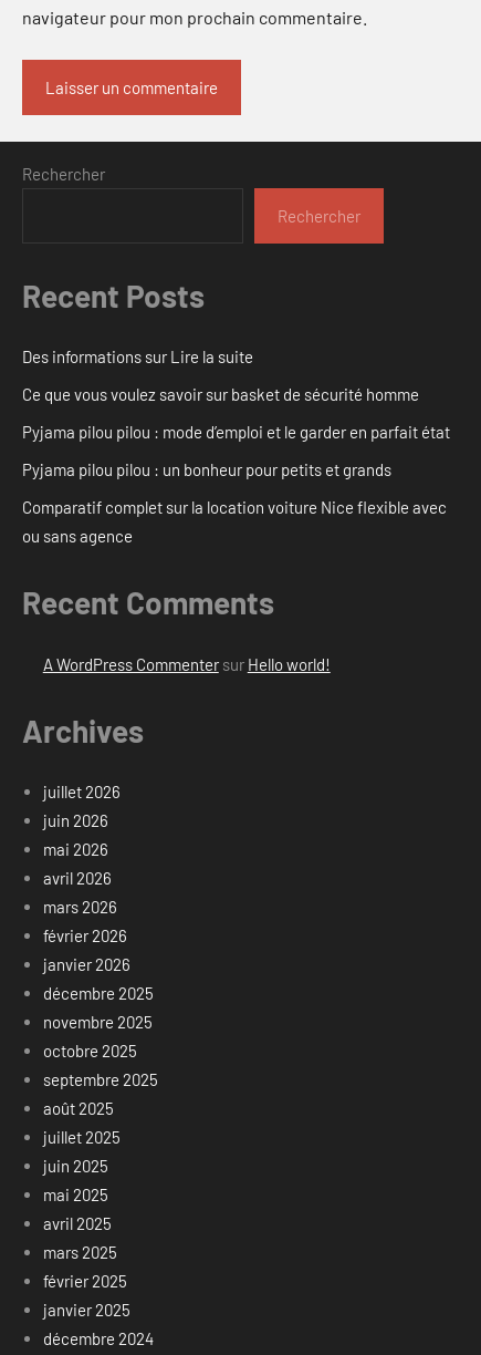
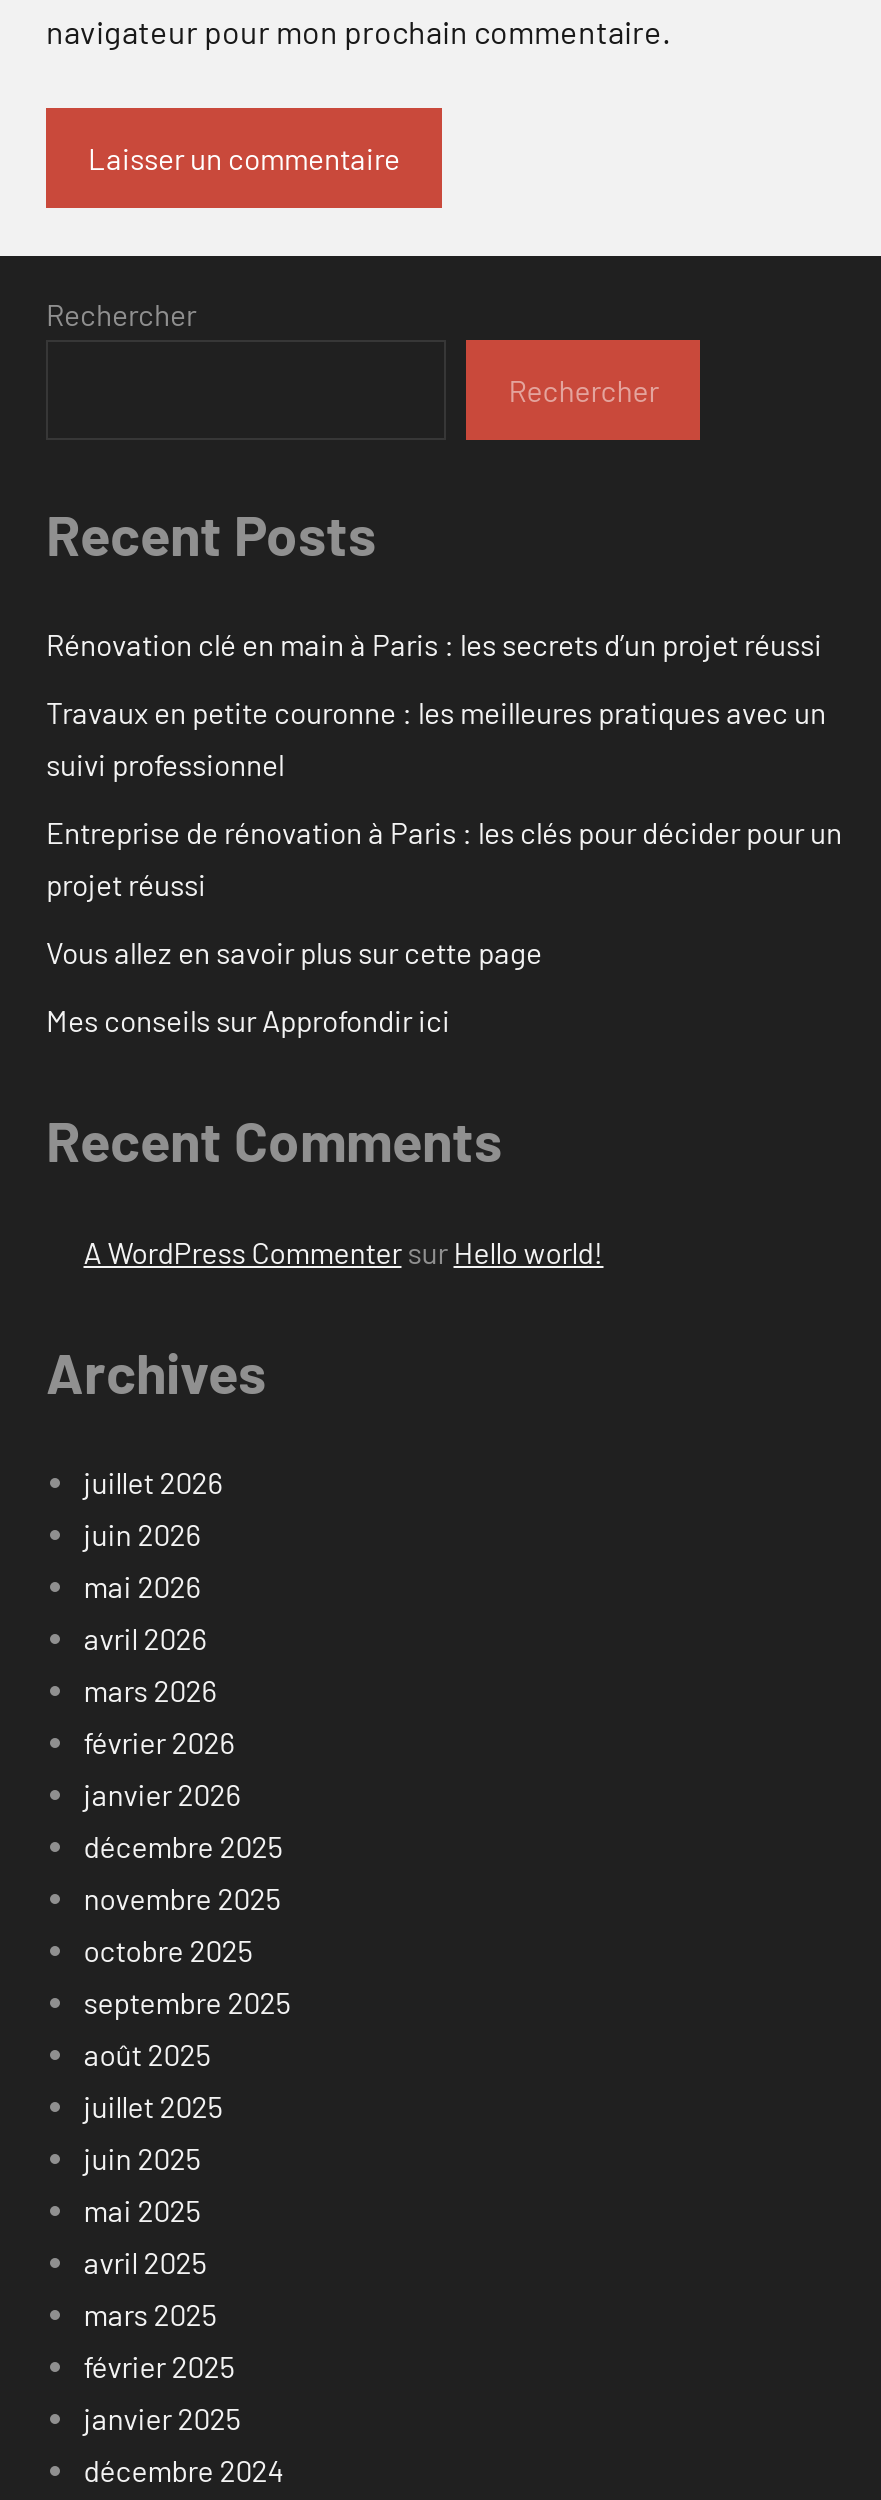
[22,347,253,367] Des informations sur Lire la suite -> [46,627,822,663] Rénovation clé en main à Paris : les secrets d’un projet réussi
[22,384,419,404] Ce que vous voulez savoir sur basket de sécurité homme -> [46,695,826,783] Travaux en petite couronne : les meilleures pratiques avec un | suivi professionnel
[22,422,450,442] Pyjama pilou pilou : mode d’emploi et le garder en parfait état -> [46,815,842,903] Entreprise de rénovation à Paris : les clés pour décider pour un | projet réussi
[22,460,391,480] Pyjama pilou pilou : un bonheur pour petits et grands -> [46,935,542,971] Vous allez en savoir plus sur cette page
[22,497,447,546] Comparatif complet sur la location voiture Nice flexible avec | ou sans agence -> [46,1003,450,1039] Mes conseils sur Approfondir ici

